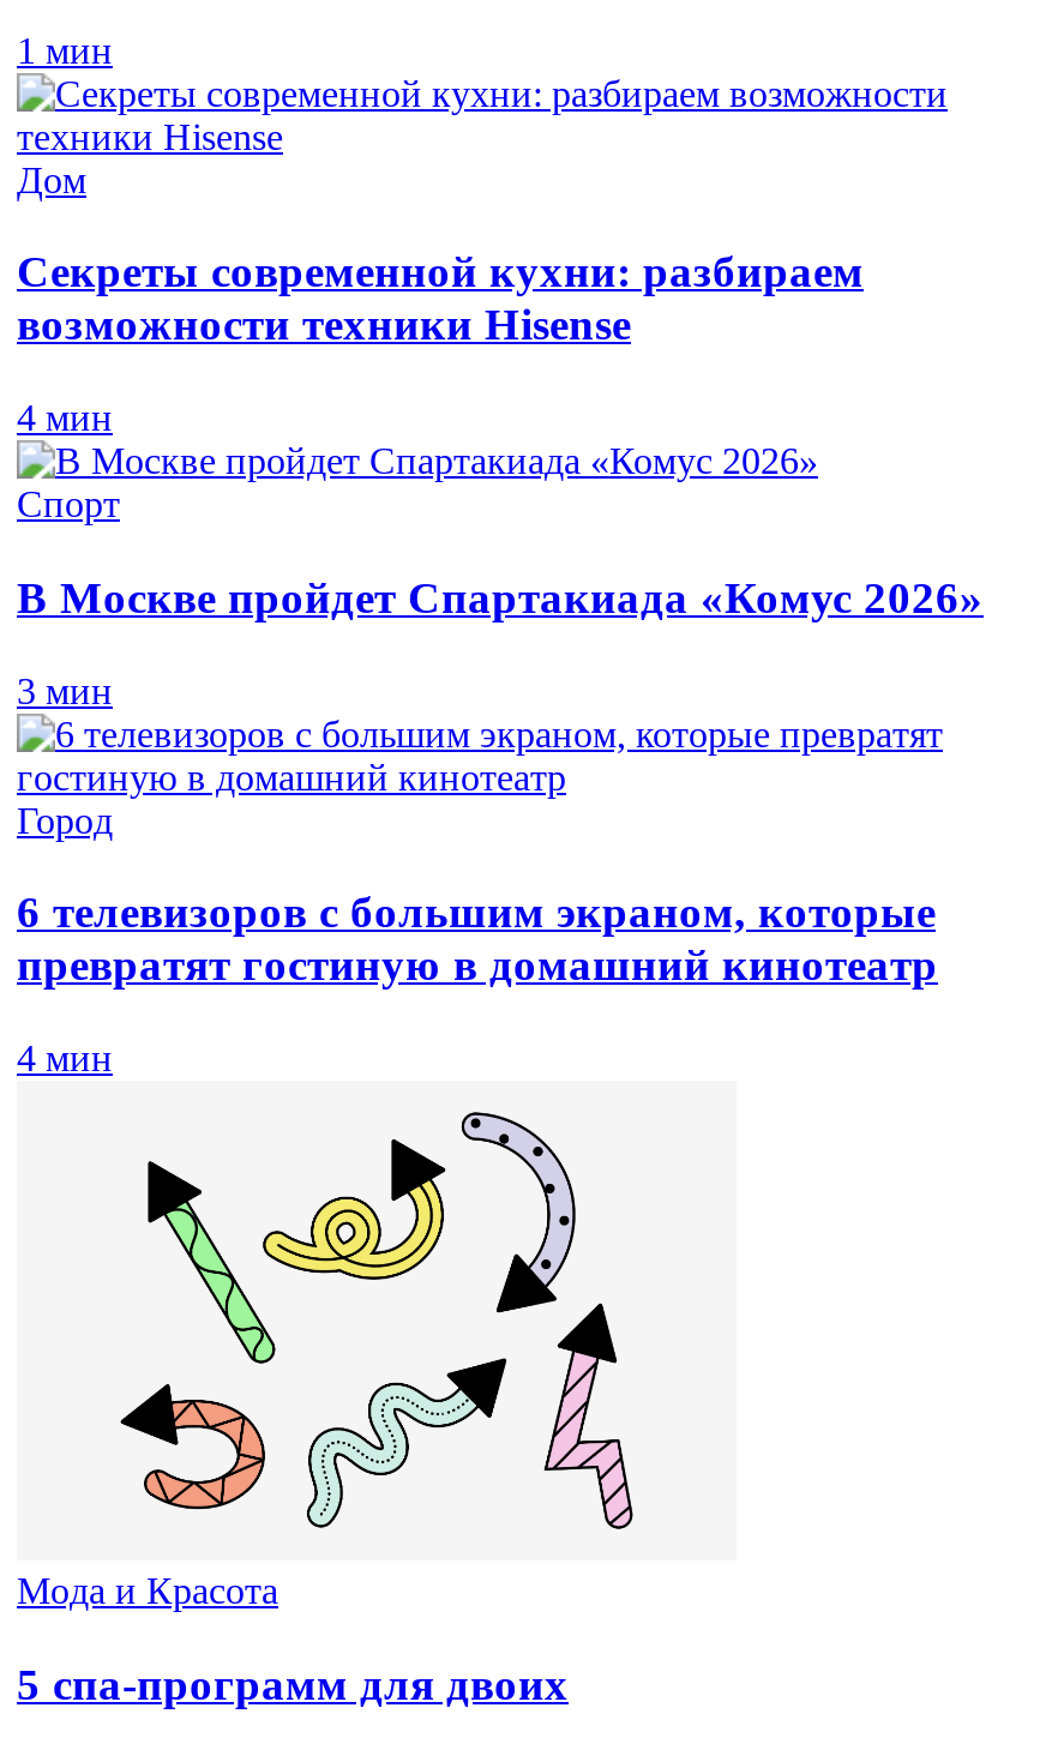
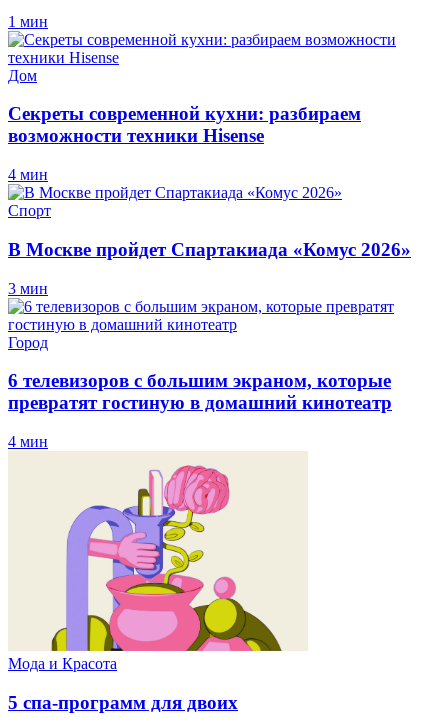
[118,1109,674,1560] [image] -> [49,464,283,652] [image]

